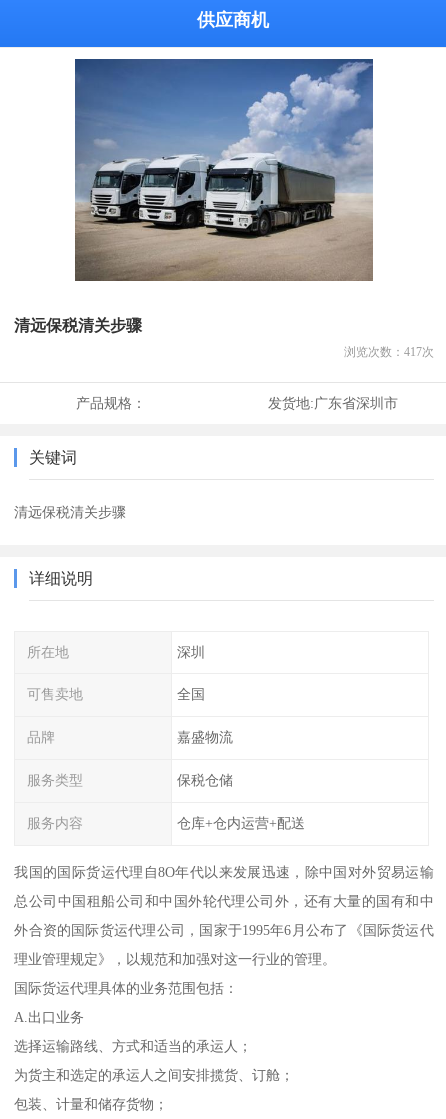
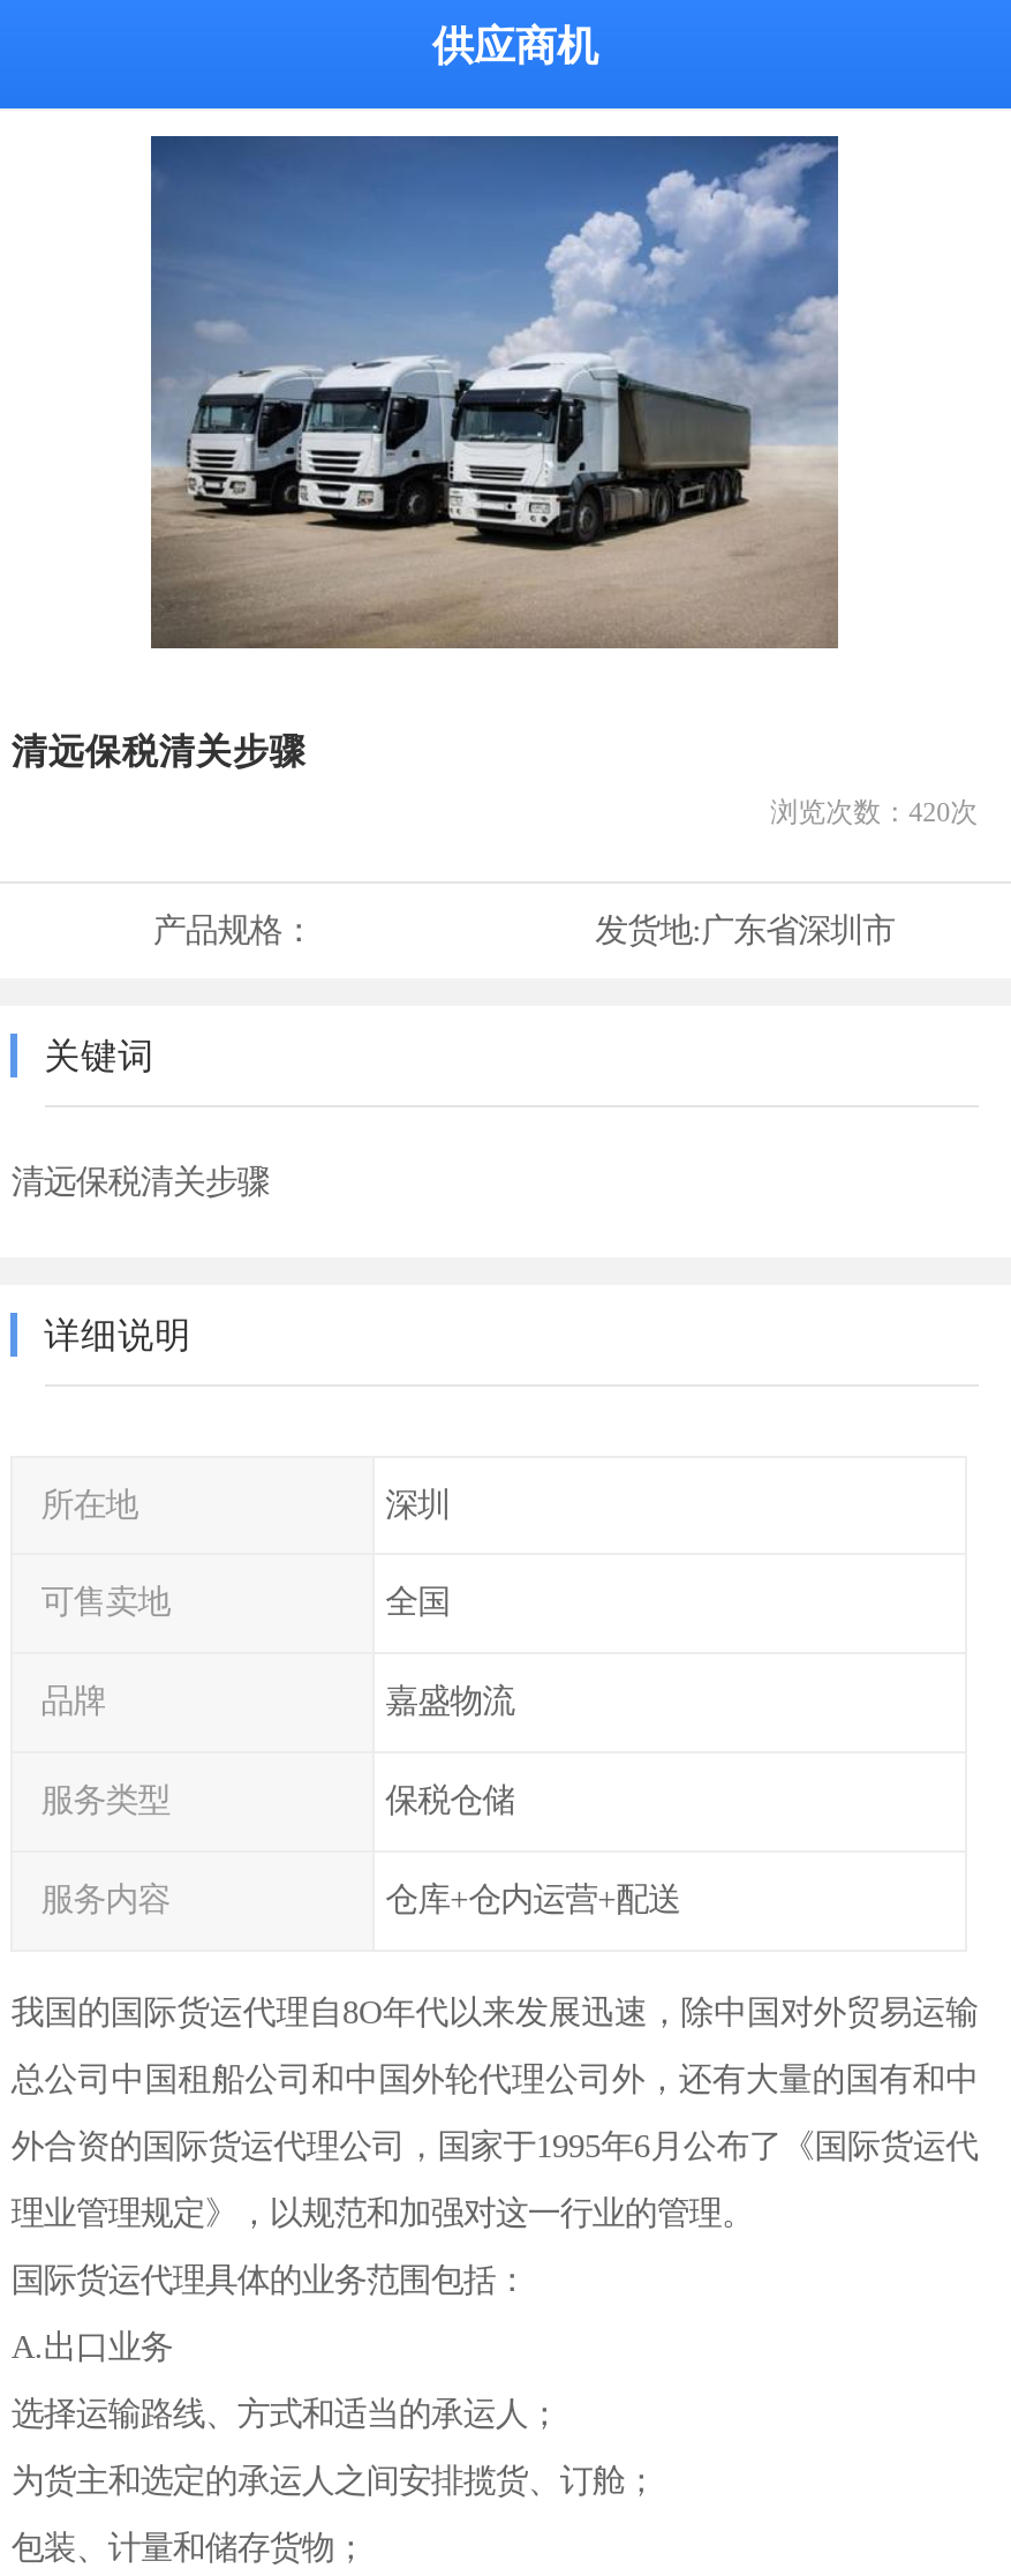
[344,345,434,359] 浏览次数：417次 -> [771,795,978,827] 浏览次数：420次

